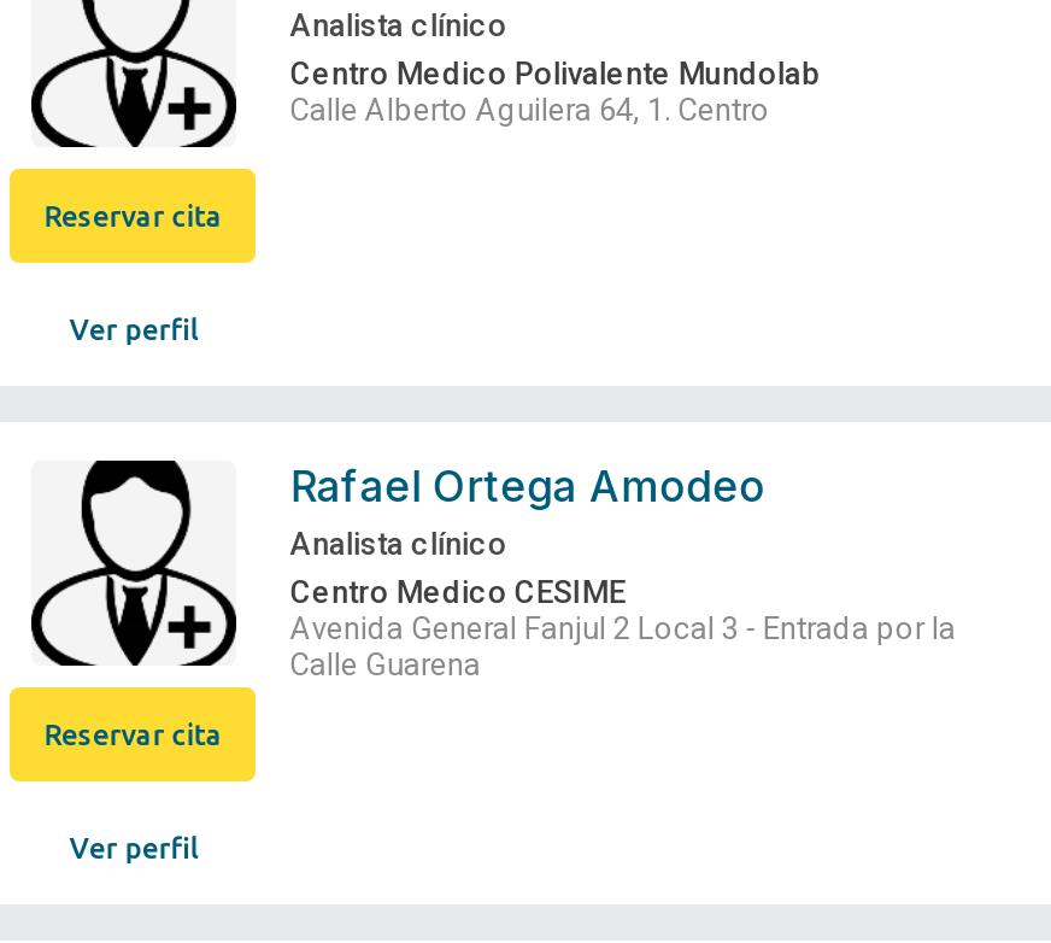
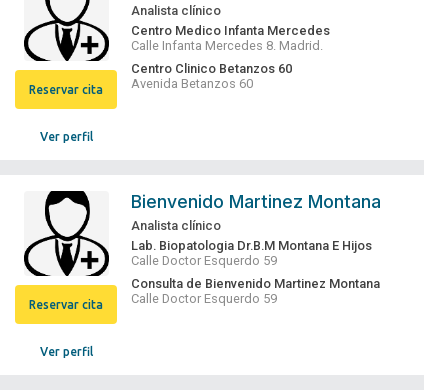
[290,56,821,128] Centro Medico Polivalente Mundolab | Calle Alberto Aguilera 64, 1. Centro -> [131,23,330,91] Centro Medico Infanta Mercedes | Calle Infanta Mercedes 8. Madrid. | Centro Clinico Betanzos 60 | Avenida Betanzos 60
[290,462,765,512] Rafael Ortega Amodeo -> [131,191,381,212] Bienvenido Martinez Montana
[290,574,956,683] Centro Medico CESIME | Avenida General Fanjul 2 Local 3 - Entrada por la | Calle Guarena -> [131,238,380,306] Lab. Biopatologia Dr.B.M Montana E Hijos | Calle Doctor Esquerdo 59 | Consulta de Bienvenido Martinez Montana | Calle Doctor Esquerdo 59

